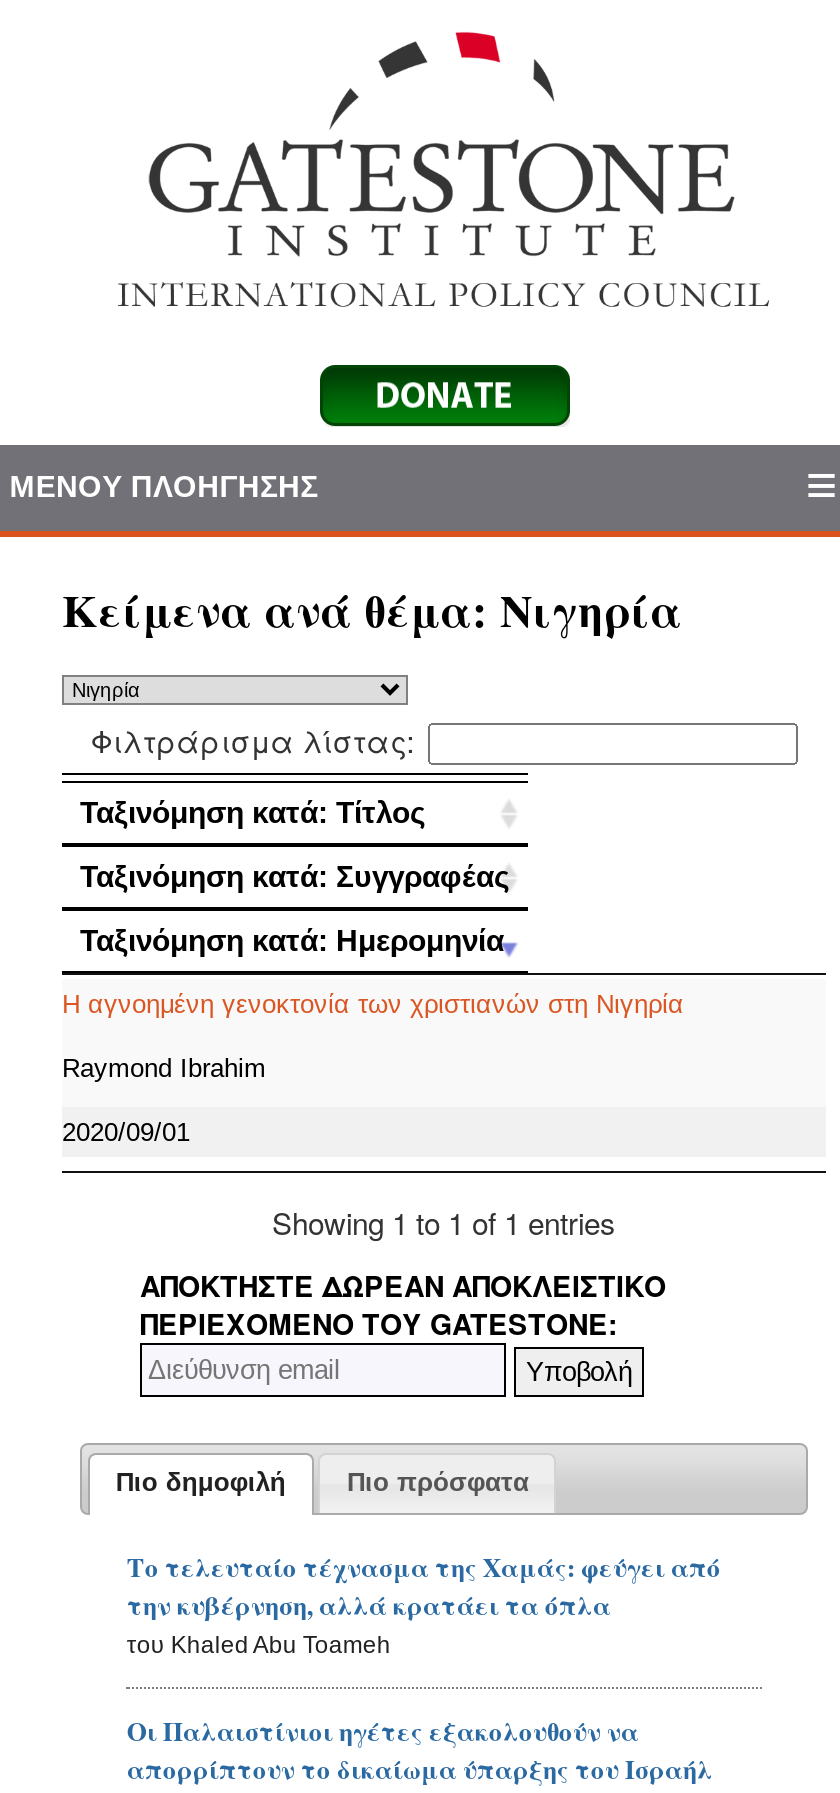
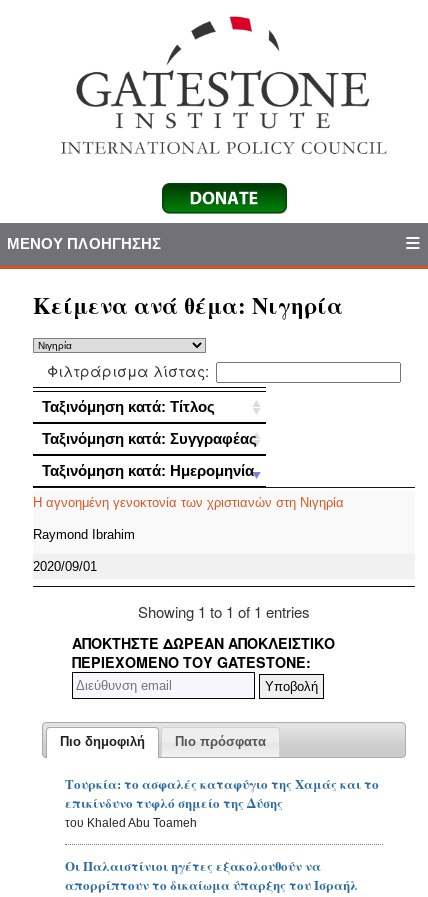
[127,1548,721,1624] Το τελευταίο τέχνασμα της Χαμάς: φεύγει από | την κυβέρνηση, αλλά κρατάει τα όπλα -> [65,774,379,812] Τουρκία: το ασφαλές καταφύγιο της Χαμάς και το | επικίνδυνο τυφλό σημείο της Δύσης

